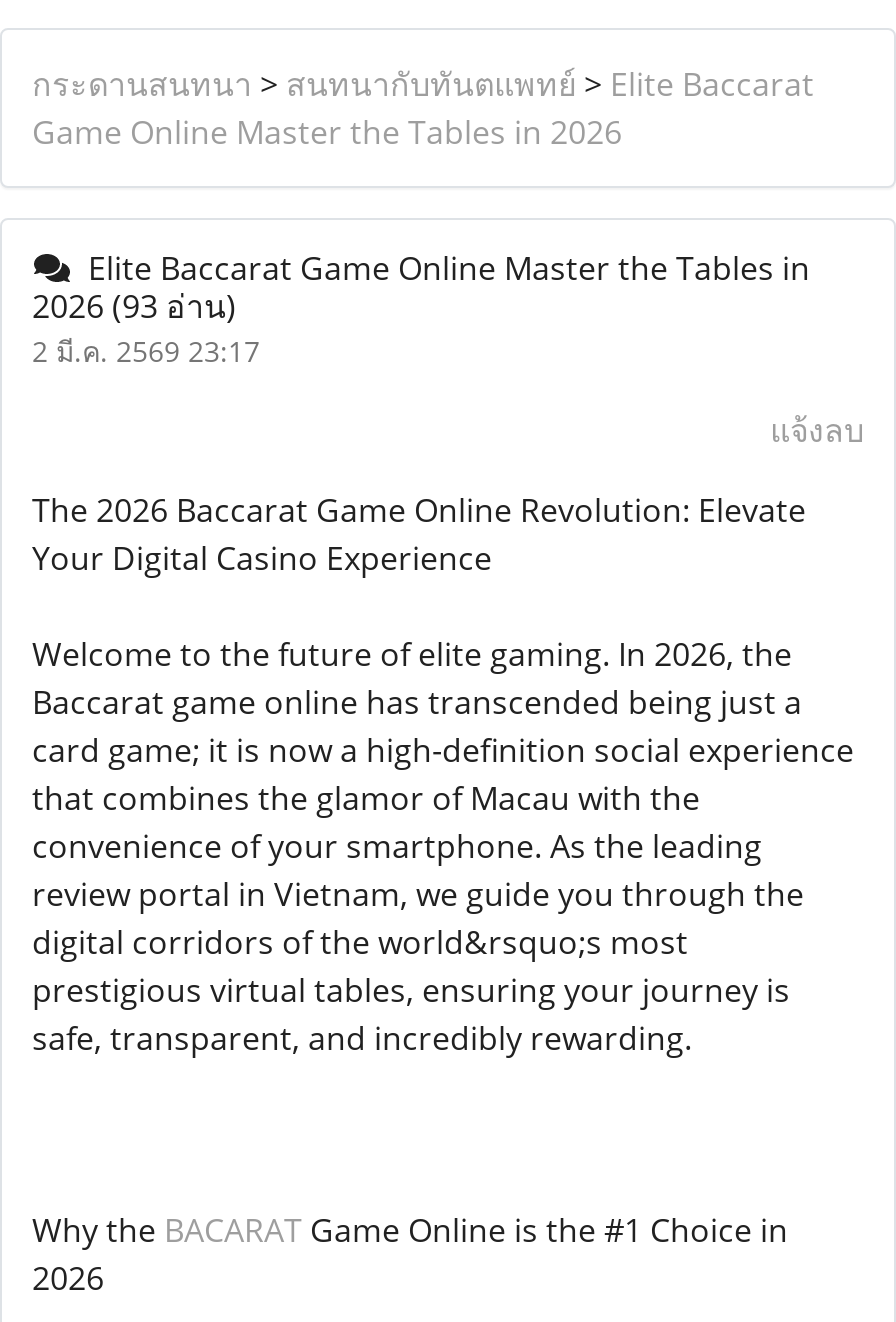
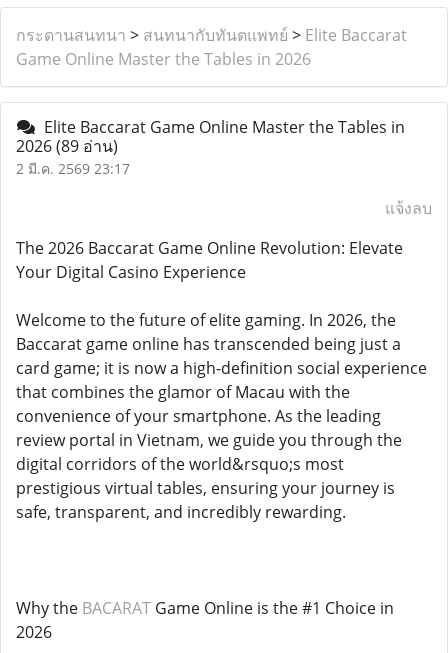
[32,284,236,328] 2026 (93 อ่าน) -> [16,135,118,157] 2026 (89 อ่าน)

